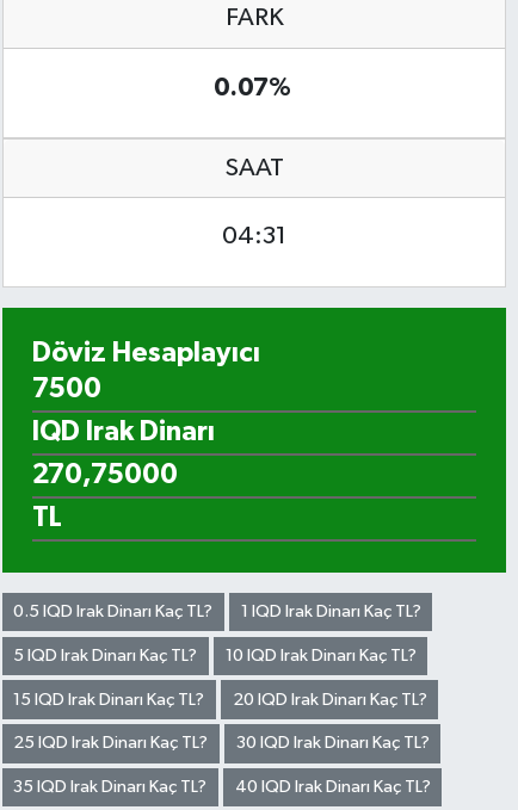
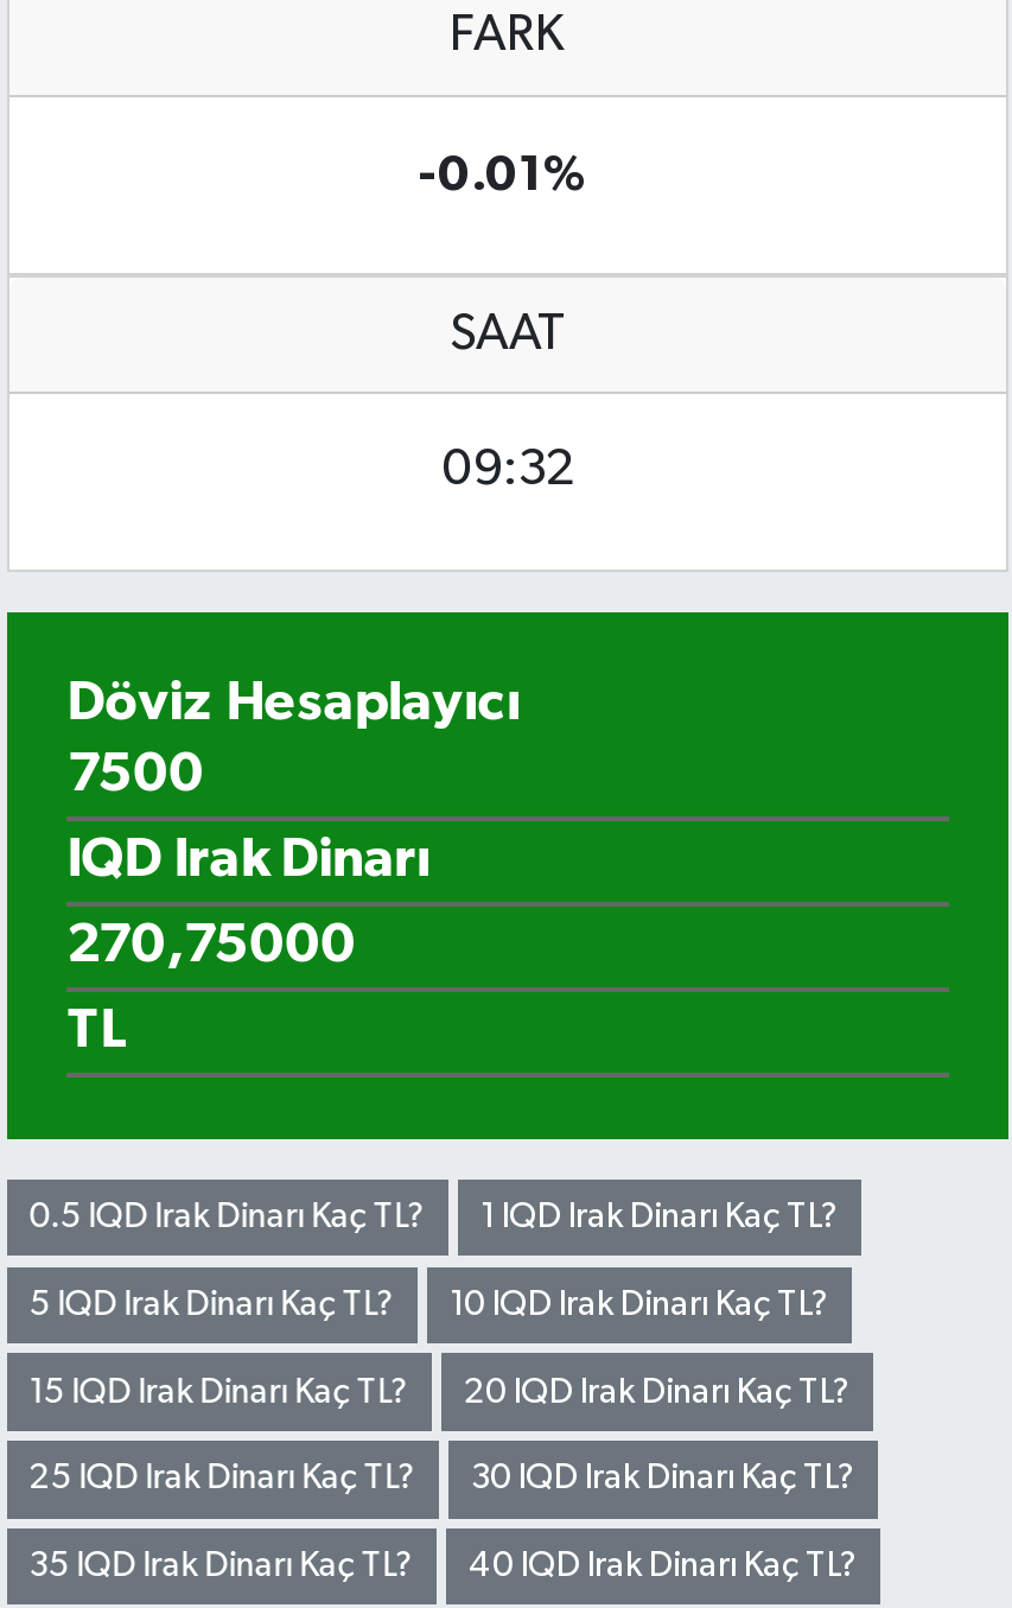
[213,75,295,100] 0.07% -> [419,149,597,199] -0.01%
[222,224,286,250] 04:31 -> [443,445,573,497] 09:32

